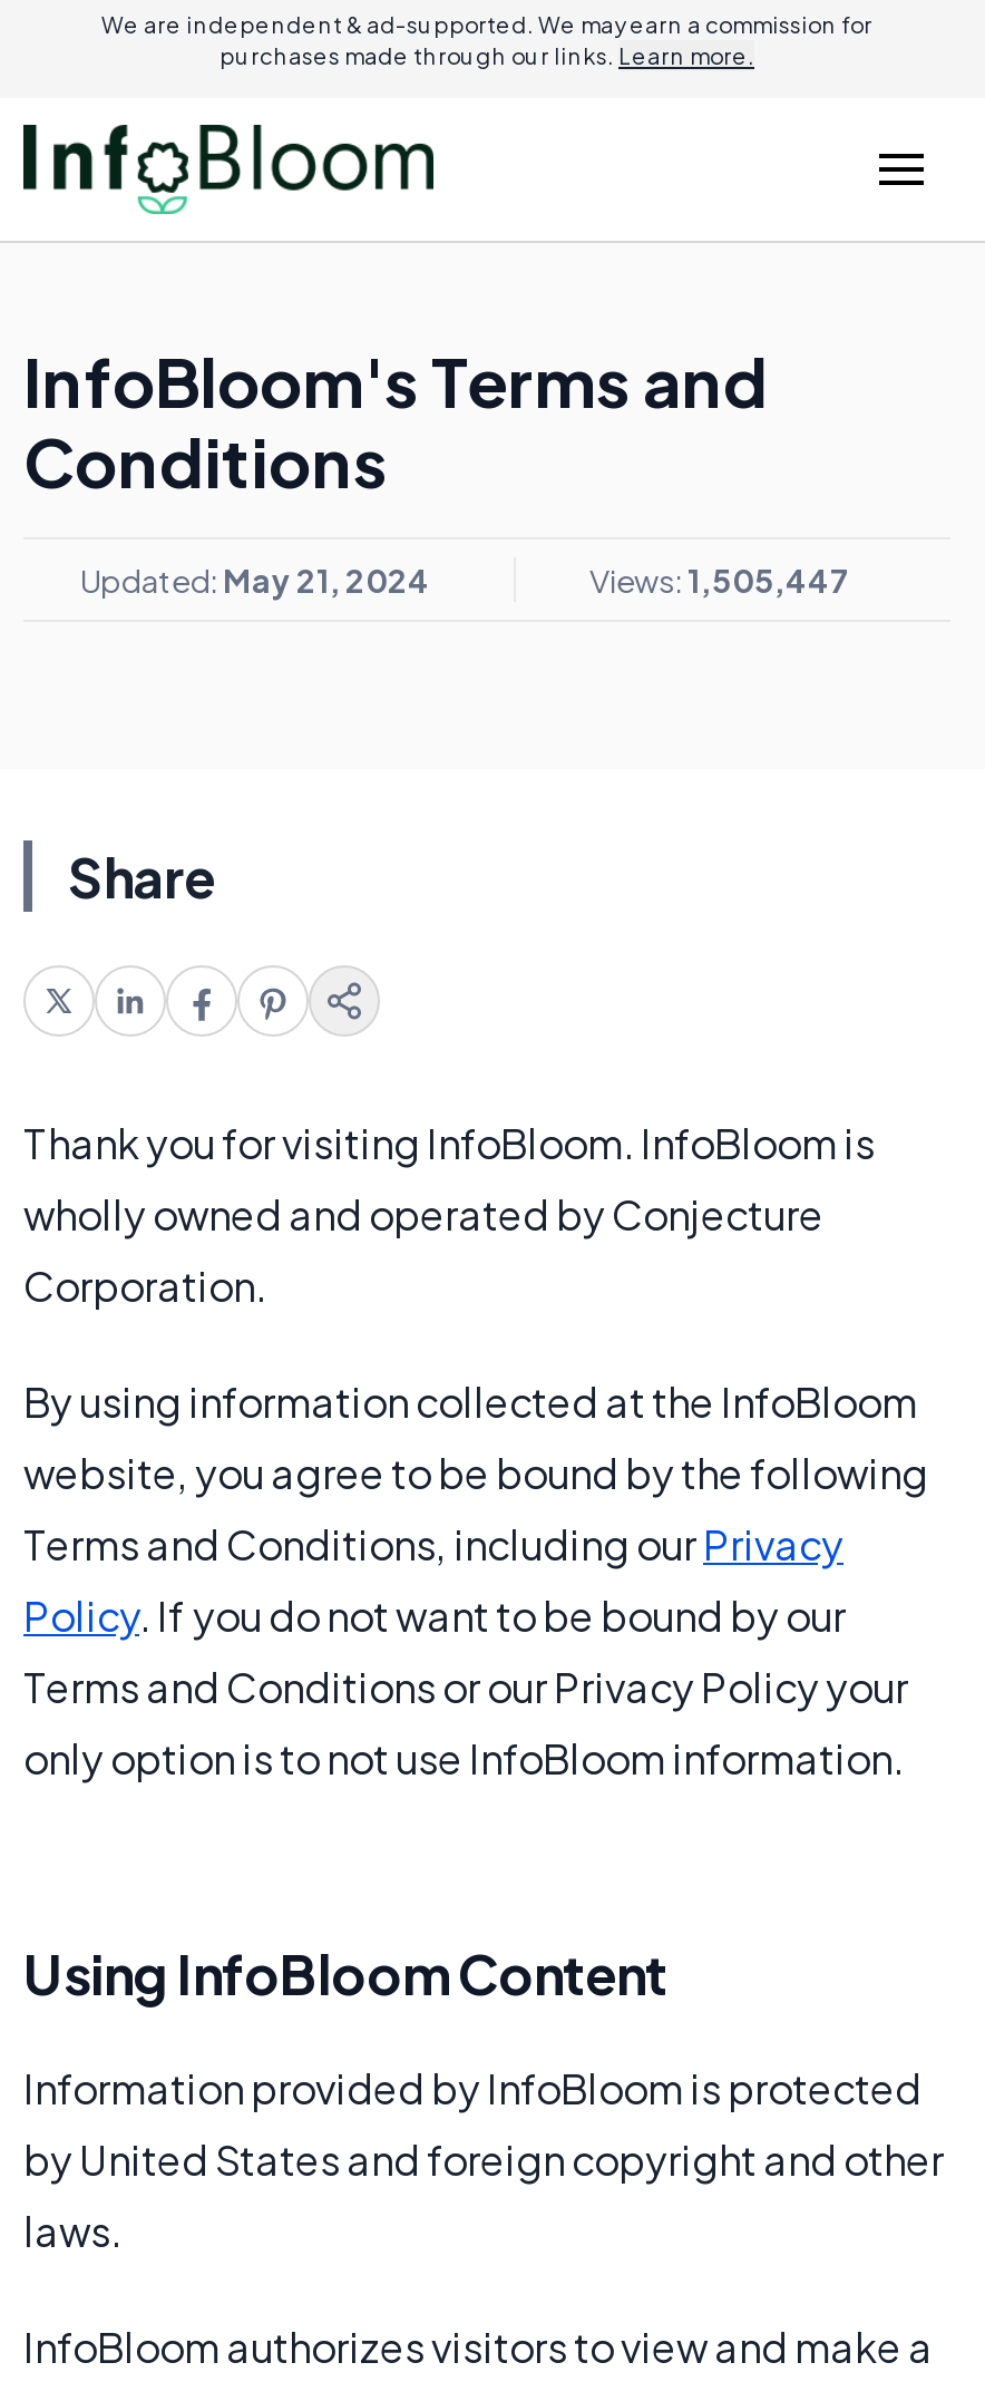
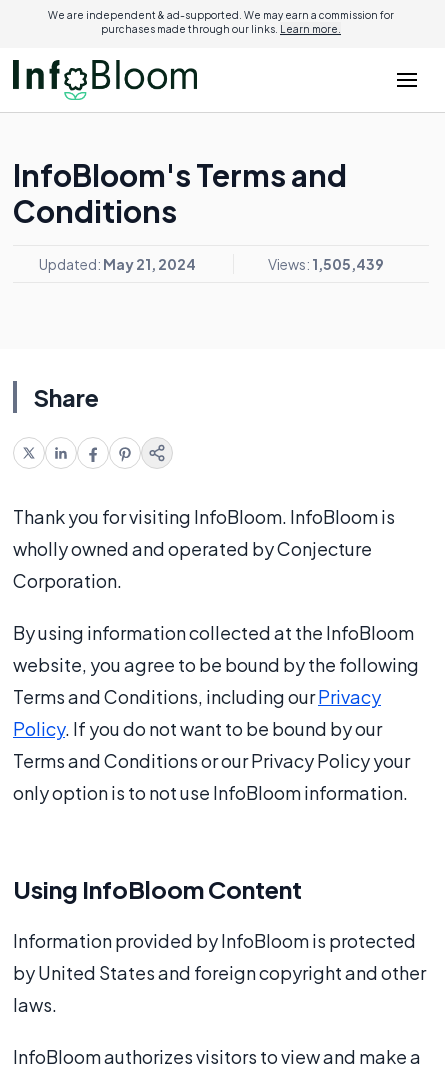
[589,560,850,600] Views: 1,505,447 -> [267,255,383,273] Views: 1,505,439

